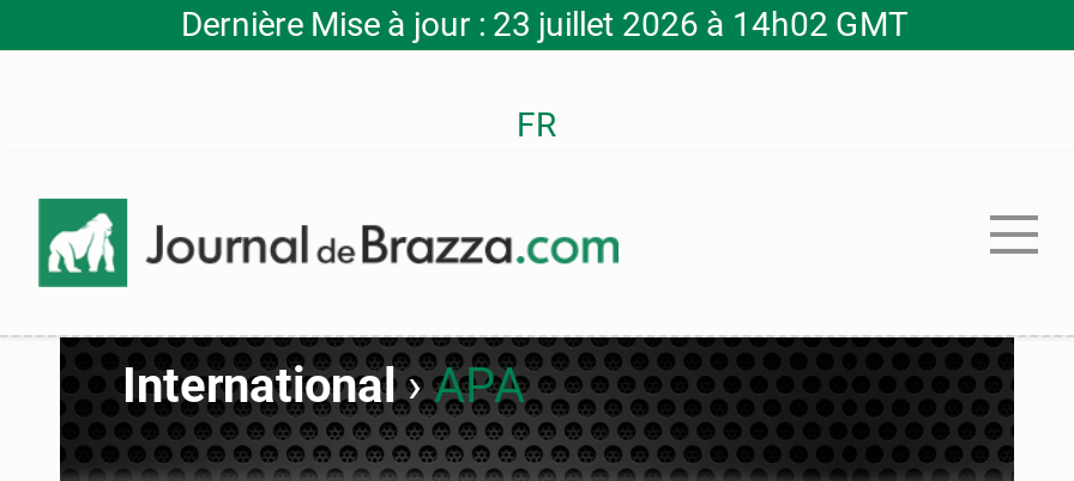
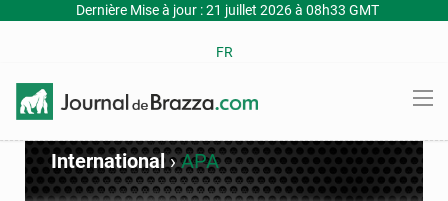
[174,5,907,43] Dernière Mise à jour : 23 juillet 2026 à 14h02 GMT -> [72,2,378,18] Dernière Mise à jour : 21 juillet 2026 à 08h33 GMT

